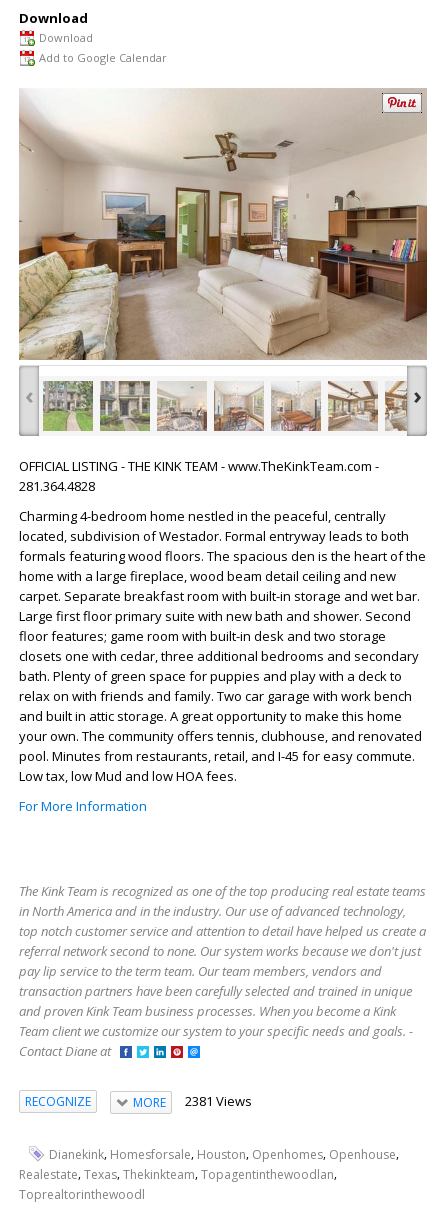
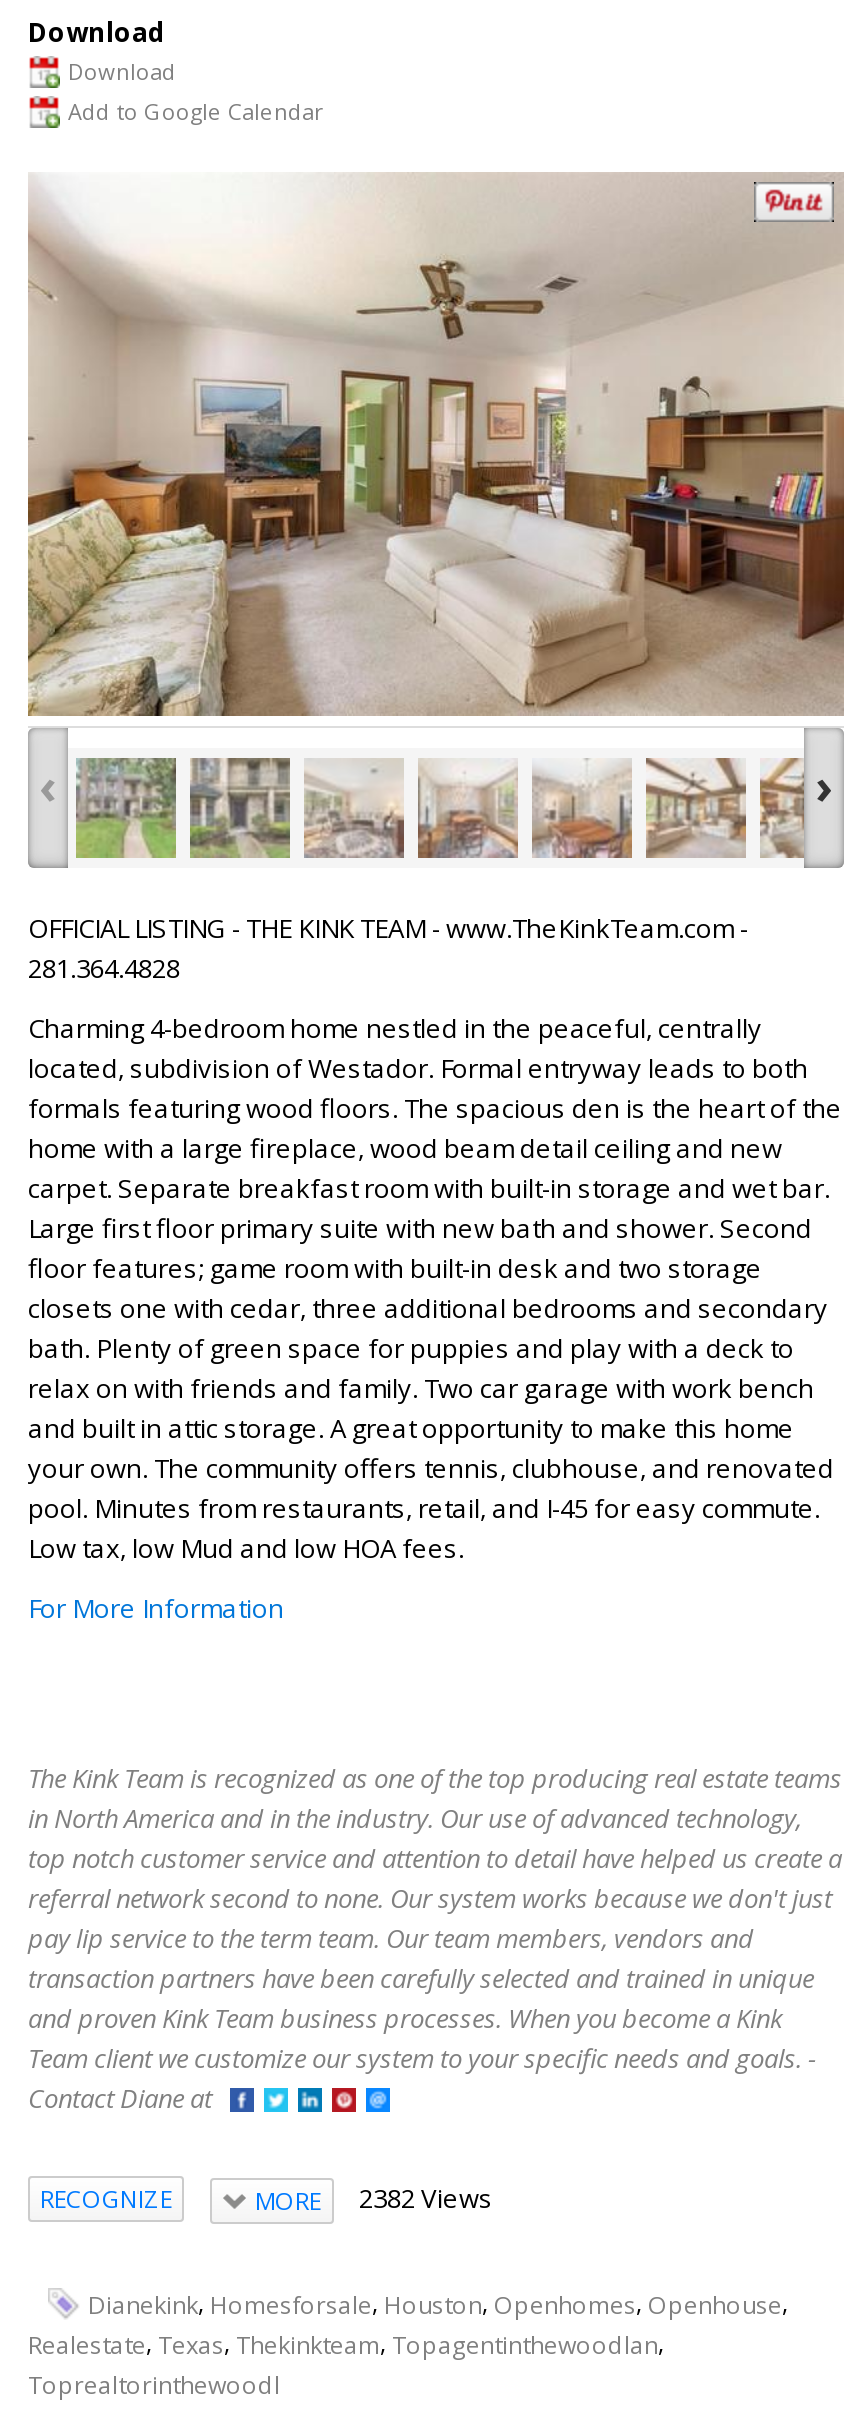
[132,1092,251,1111] MORE 2381 Views -> [255,2179,493,2217] MORE 2382 Views

